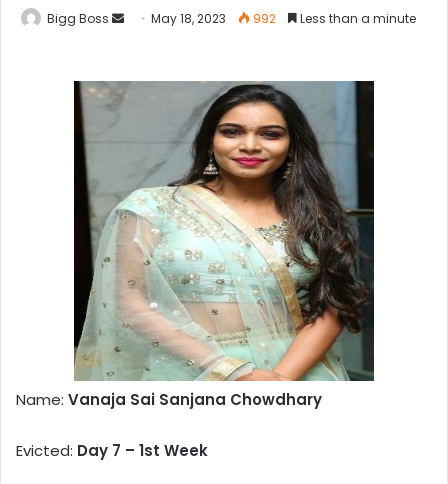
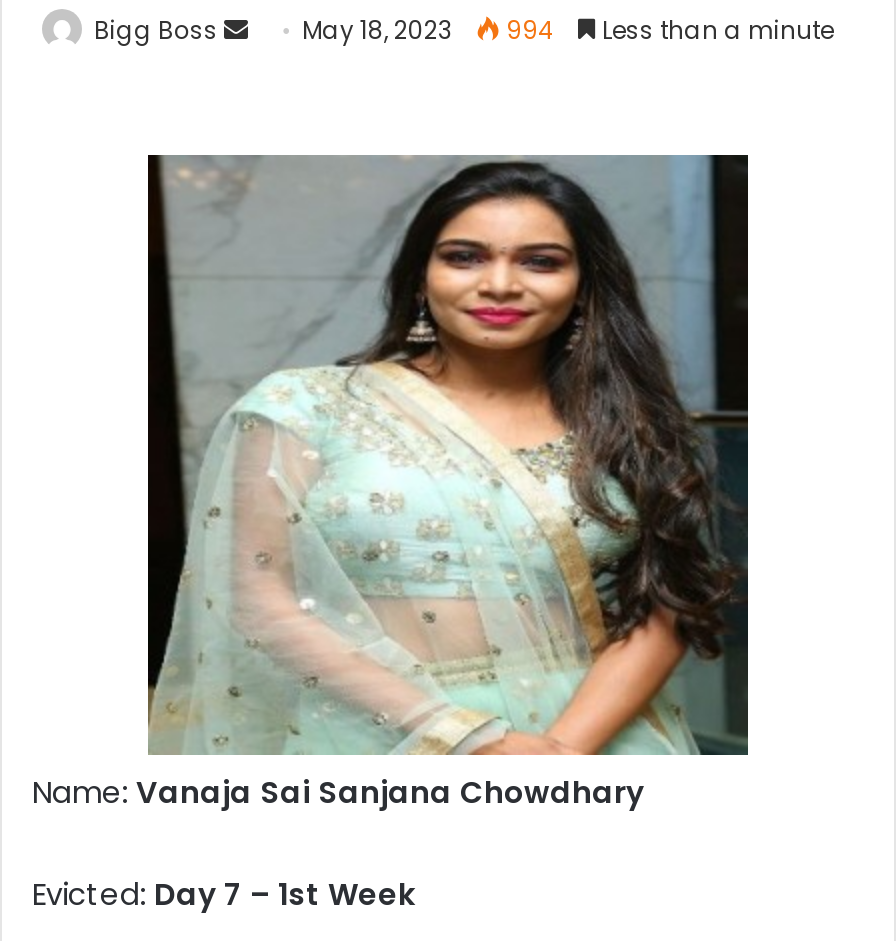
[151,10,416,27] May 18, 2023 992 Less than a minute -> [302,14,834,48] May 18, 2023 994 Less than a minute

